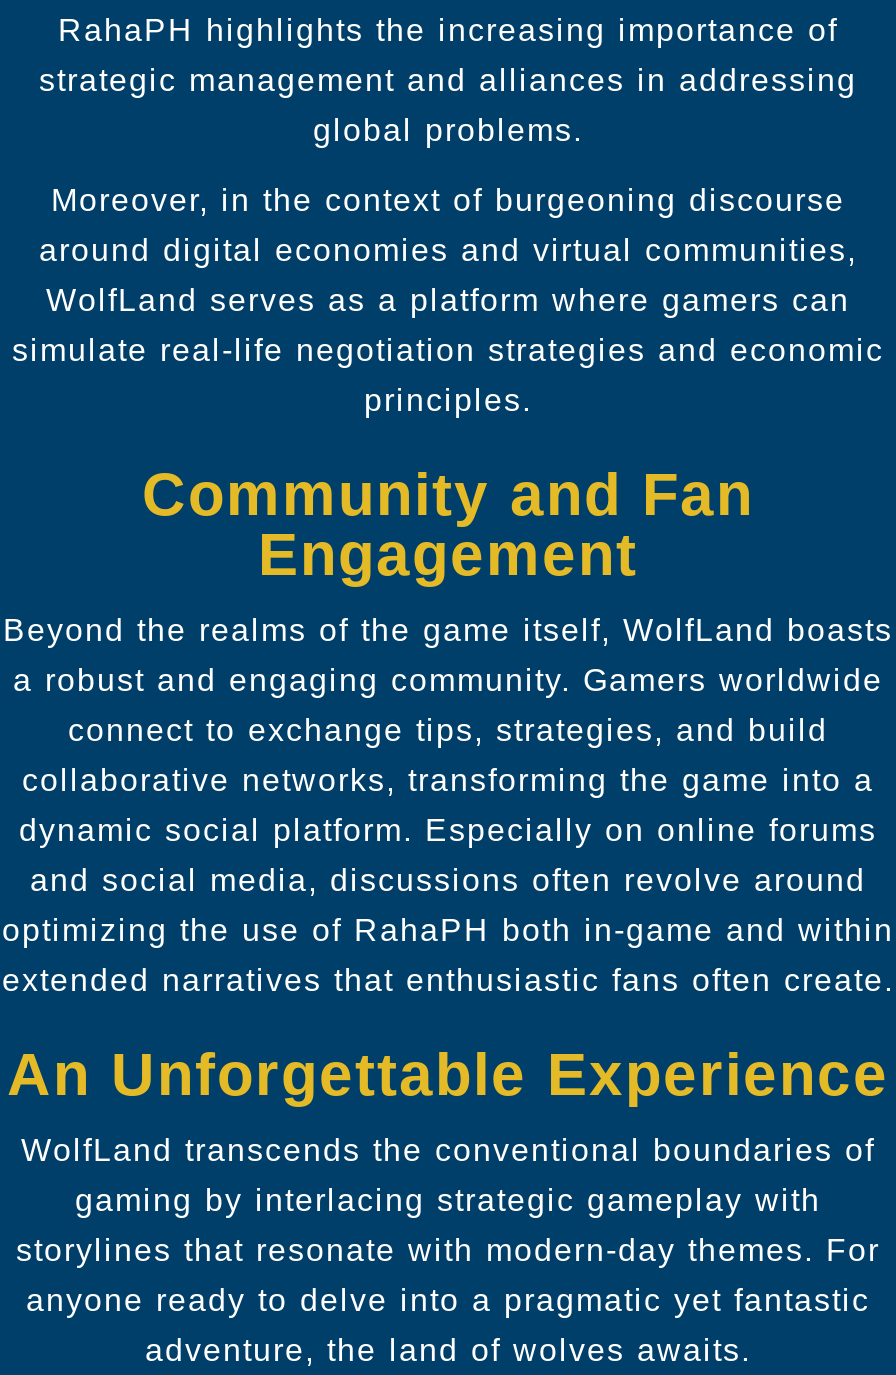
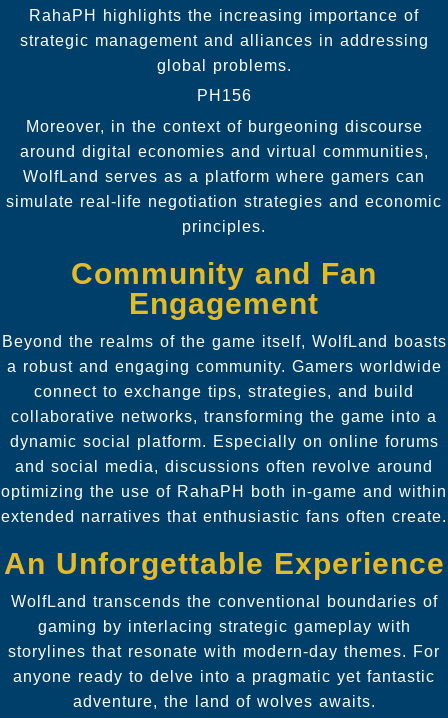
none -> [196,86,251,103] PH156

